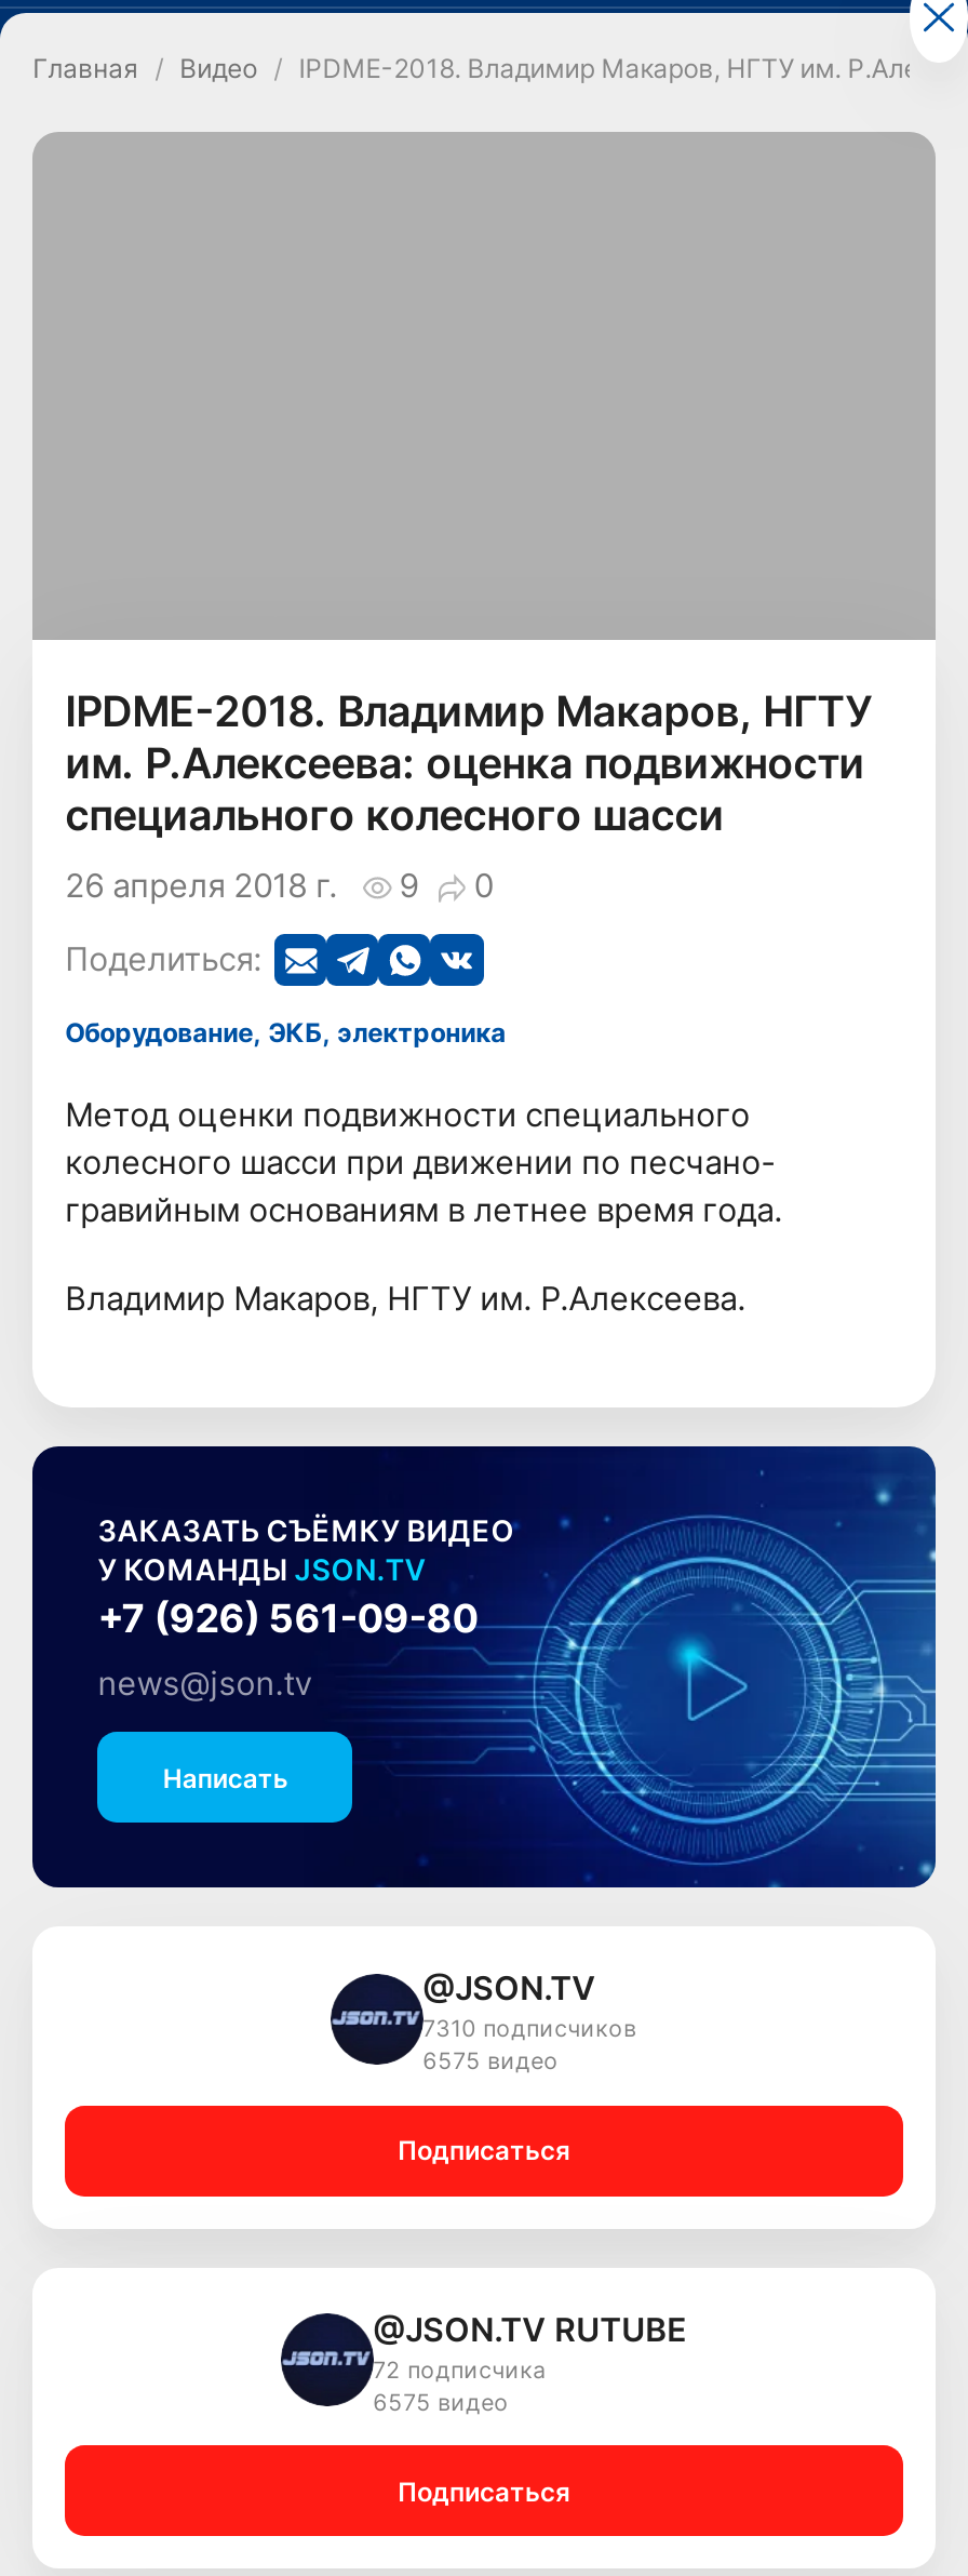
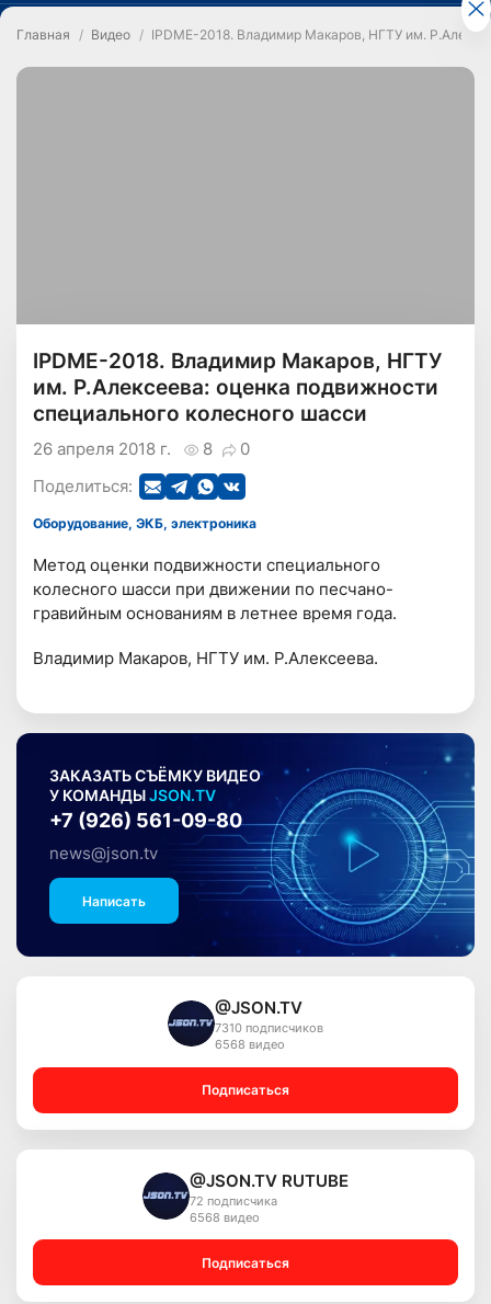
[65,864,493,905] 26 апреля 2018 г. 9 0 -> [33,438,250,459] 26 апреля 2018 г. 8 0
[423,2048,559,2077] 6575 видео -> [214,1038,285,1053] 6568 видео
[373,2389,509,2417] 6575 видео -> [189,1211,259,1225] 6568 видео

